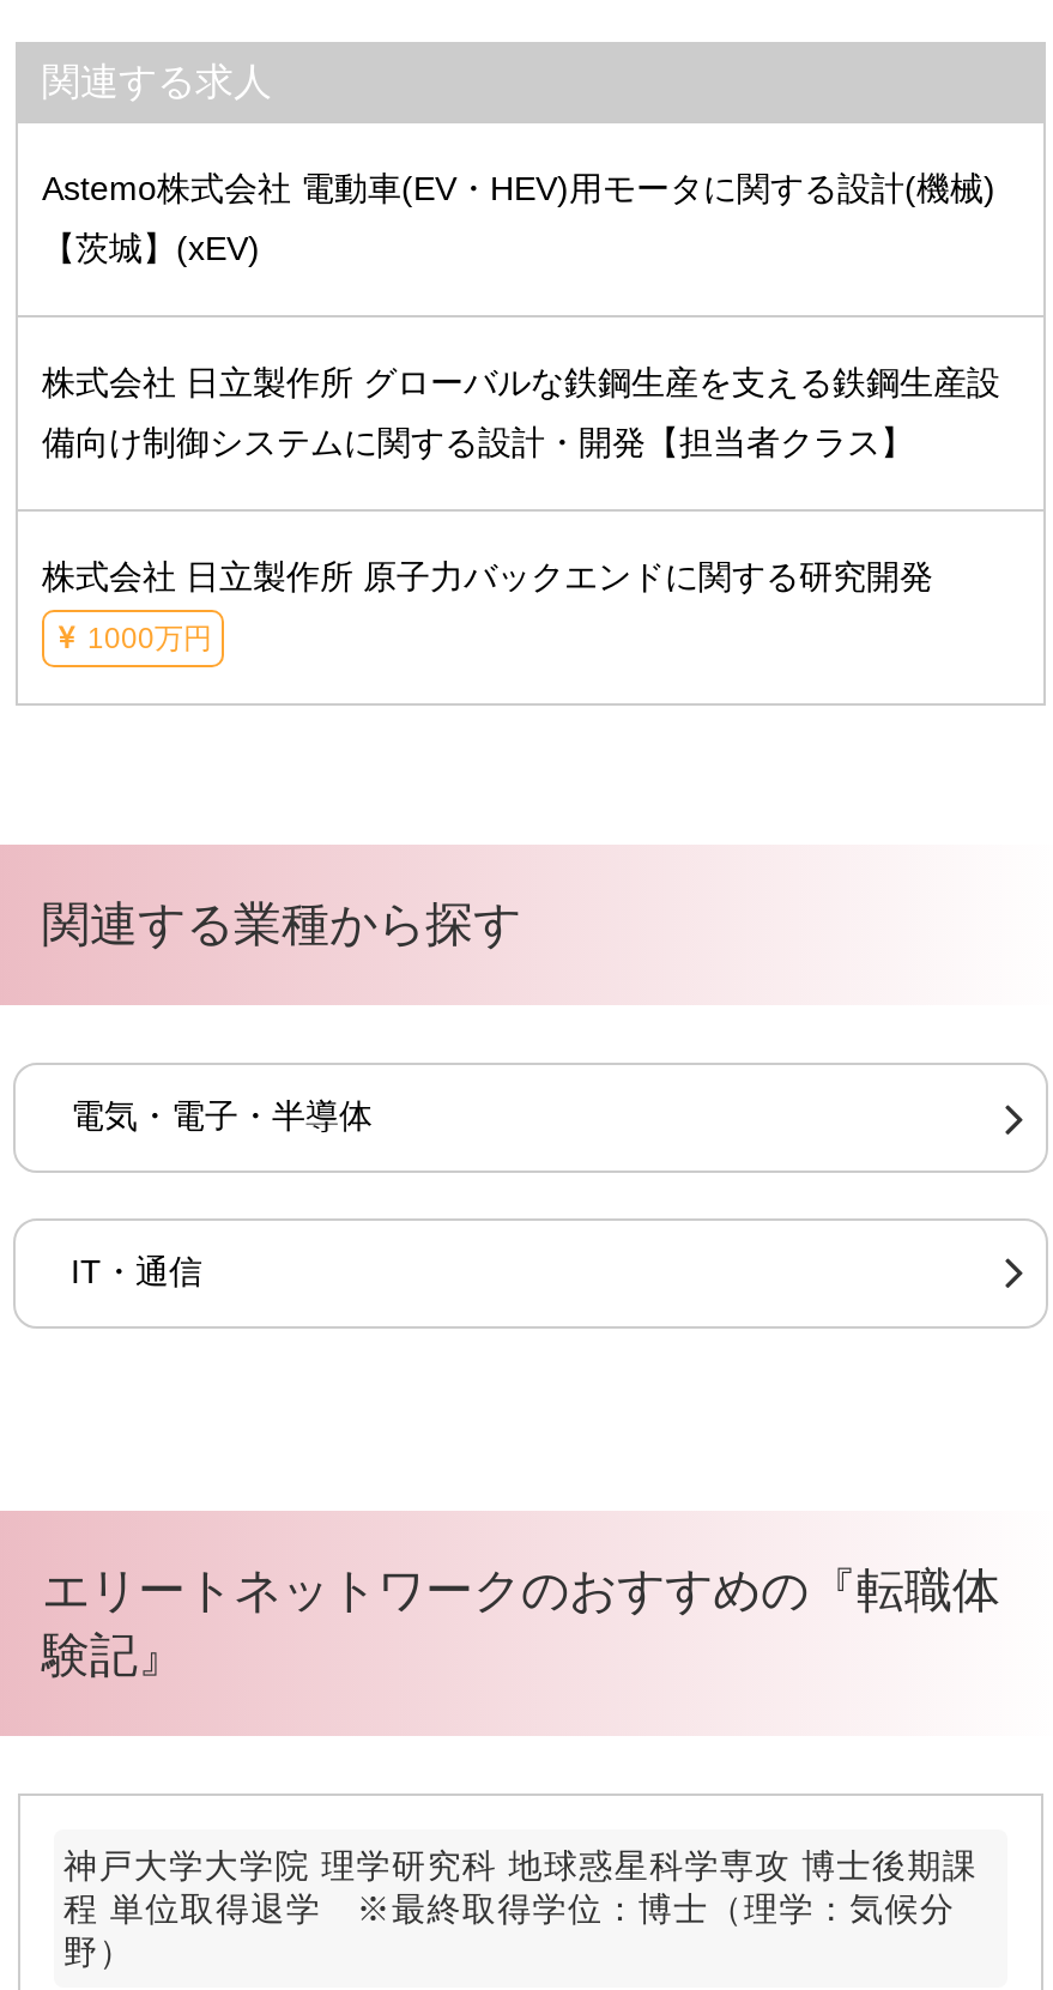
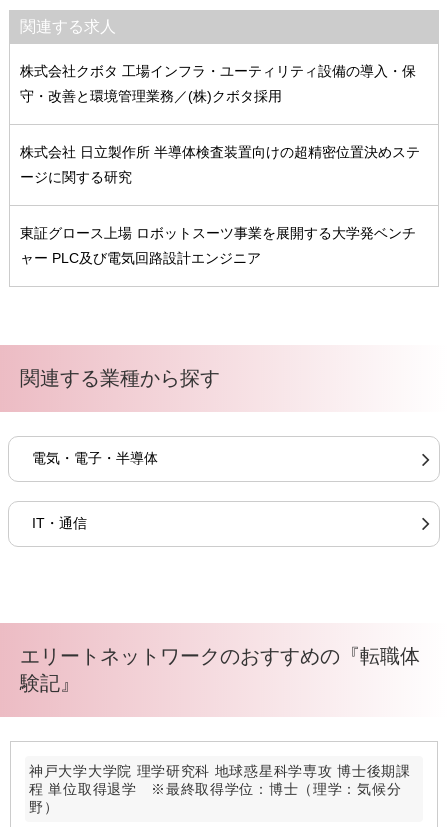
[42,169,995,208] Astemo株式会社 電動車(EV・HEV)用モータに関する設計(機械) -> [20,63,416,79] 株式会社クボタ 工場インフラ・ユーティリティ設備の導入・保
[42,229,260,267] 【茨城】(xEV) -> [20,88,282,104] 守・改善と環境管理業務／(株)クボタ採用
[42,363,1000,402] 株式会社 日立製作所 グローバルな鉄鋼生産を支える鉄鋼生産設 -> [20,144,420,160] 株式会社 日立製作所 半導体検査装置向けの超精密位置決めステ
[42,423,914,461] 備向け制御システムに関する設計・開発【担当者クラス】 -> [20,169,132,185] ージに関する研究
[42,557,933,596] 株式会社 日立製作所 原子力バックエンドに関する研究開発 -> [20,225,416,241] 東証グロース上場 ロボットスーツ事業を展開する大学発ベンチ
[87,622,212,656] 1000万円 -> [20,250,261,266] ャー PLC及び電気回路設計エンジニア

